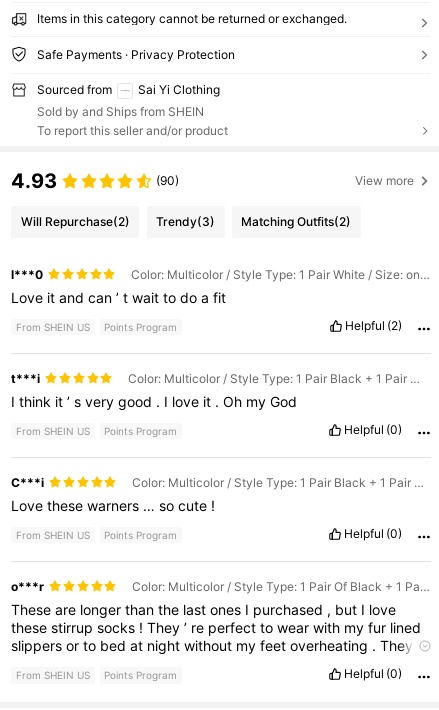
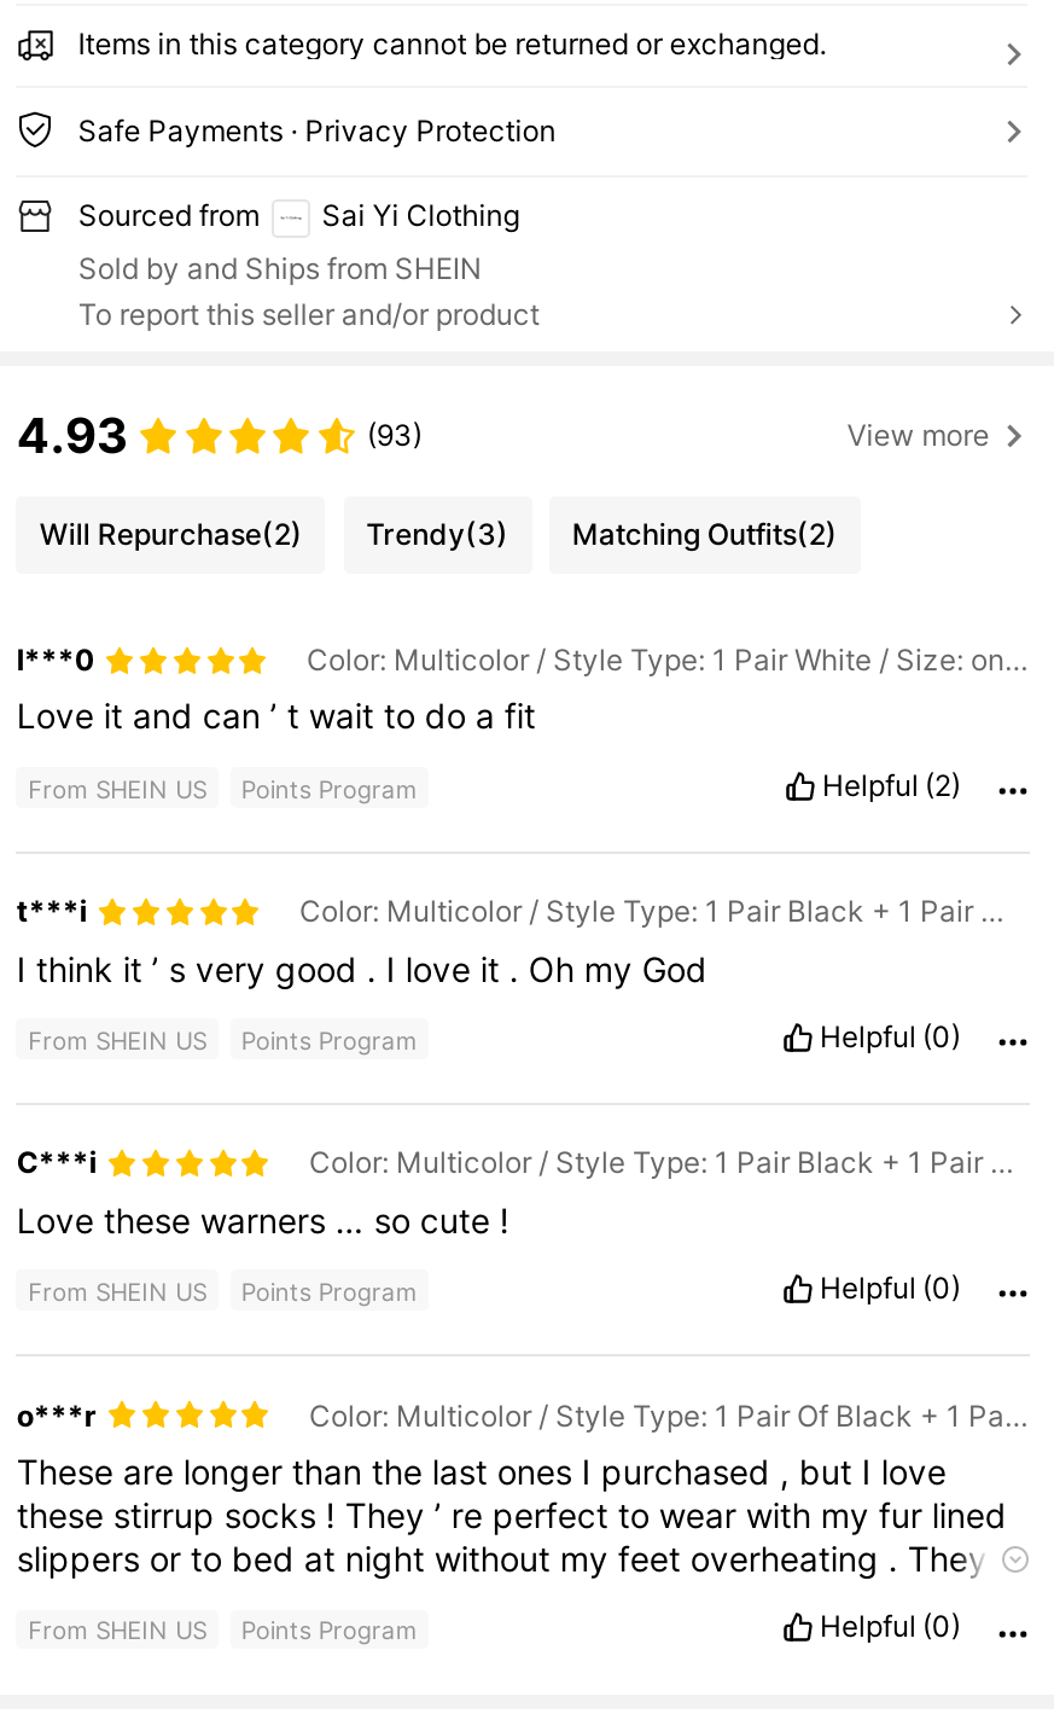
[156,173,179,188] (90) -> [367,417,422,454] (93)

